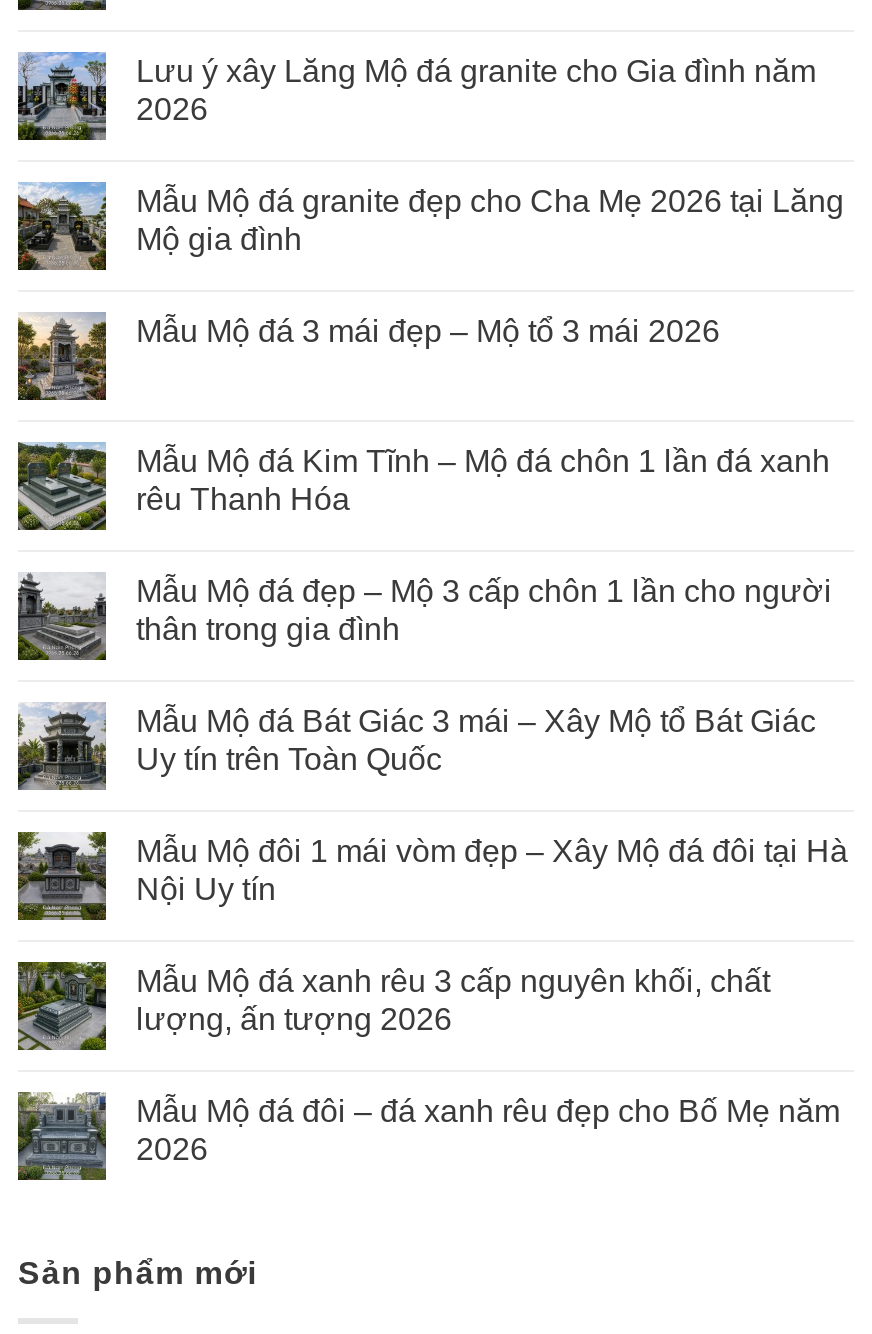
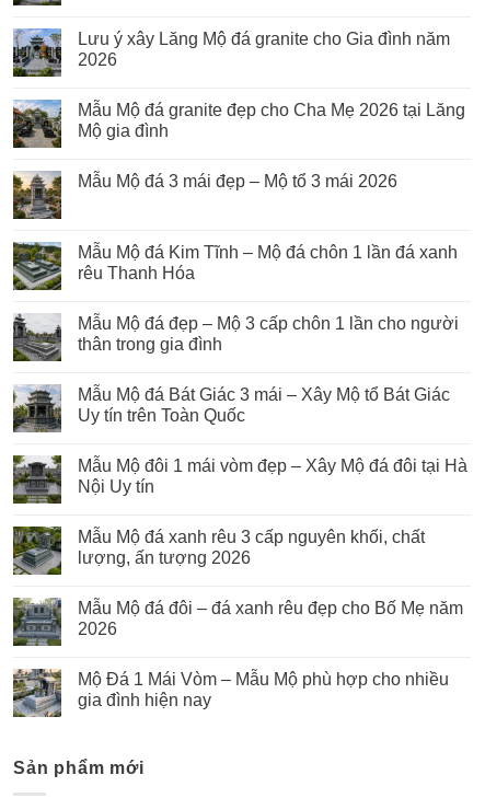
none -> [12,668,449,717] [image] | Mộ Đá 1 Mái Vòm – Mẫu Mộ phù hợp cho nhiều | gia đình hiện nay

